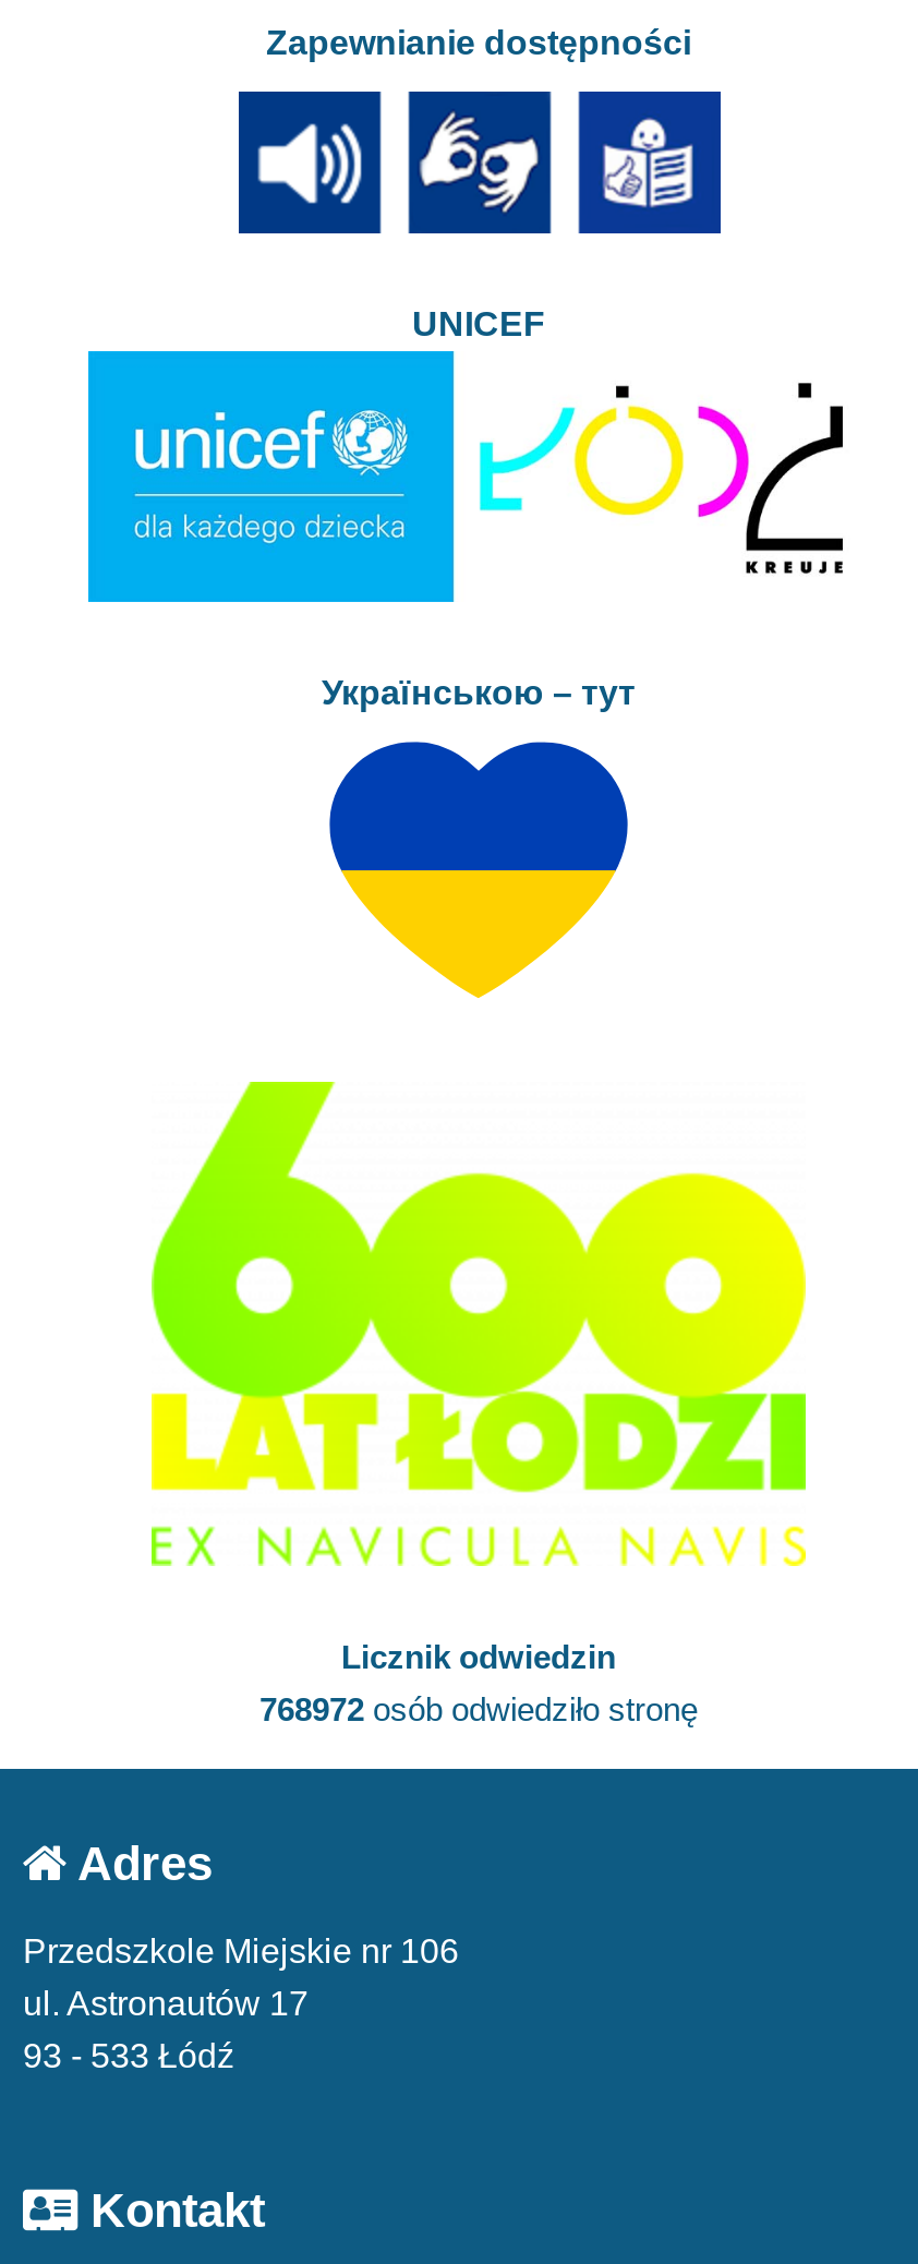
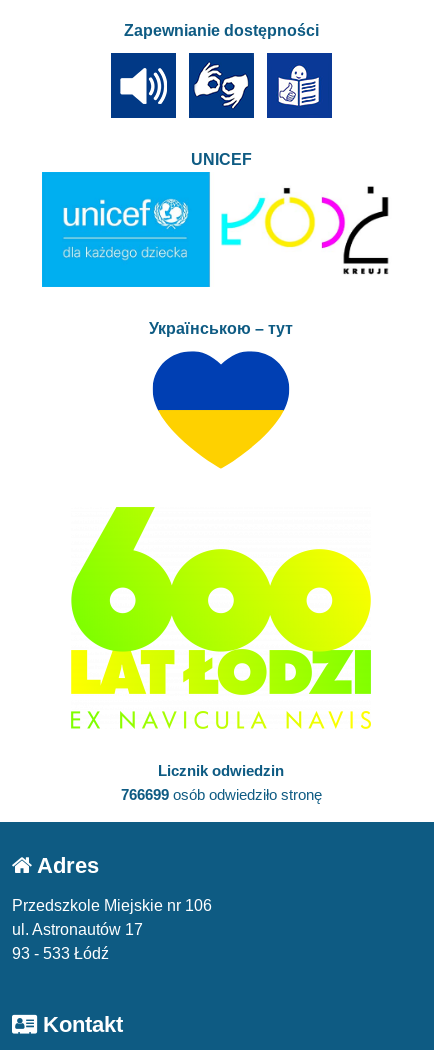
[259,1691,698,1728] 768972 osób odwiedziło stronę -> [120,786,321,803] 766699 osób odwiedziło stronę

